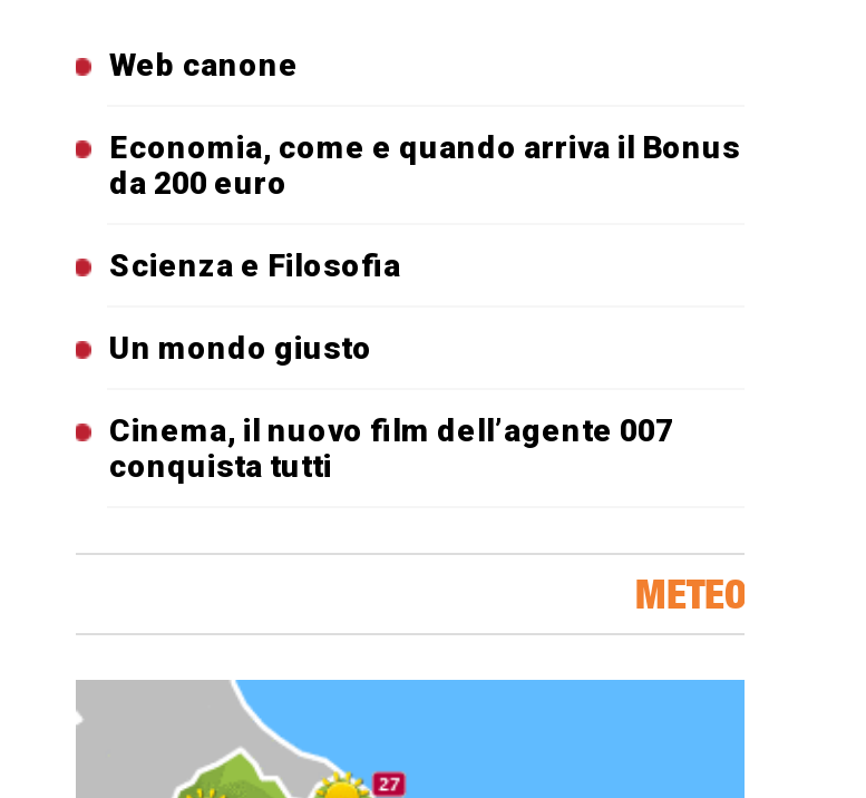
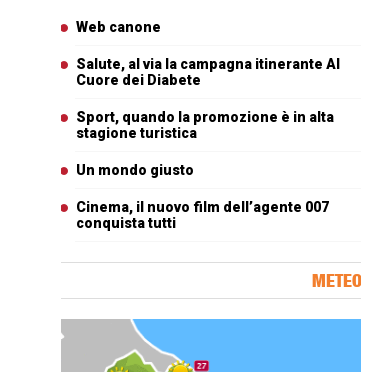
[109,130,740,201] Economia, come e quando arriva il Bonus | da 200 euro -> [76,56,340,88] Salute, al via la campagna itinerante Al | Cuore dei Diabete
[109,248,401,283] Scienza e Filosofia -> [76,109,334,141] Sport, quando la promozione è in alta | stagione turistica

